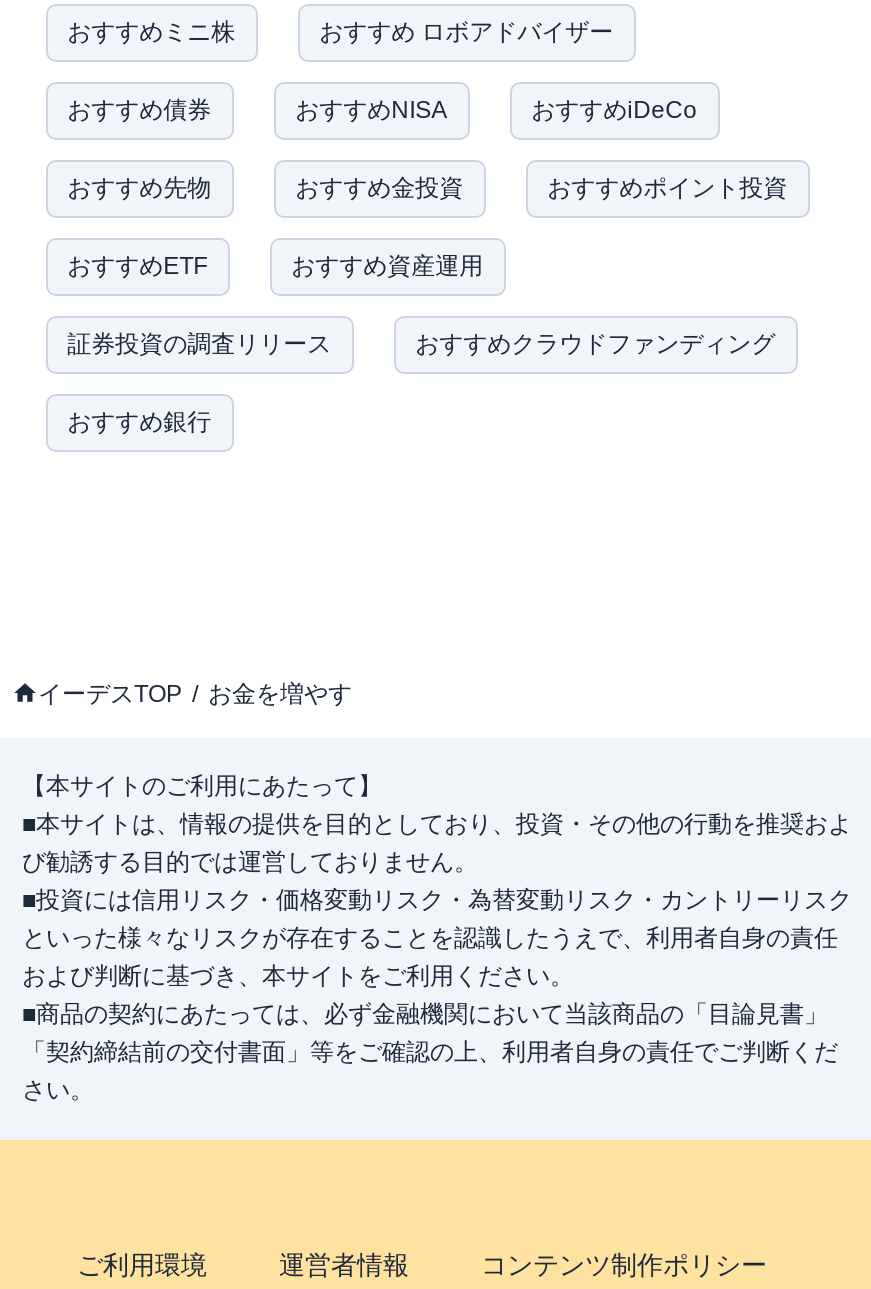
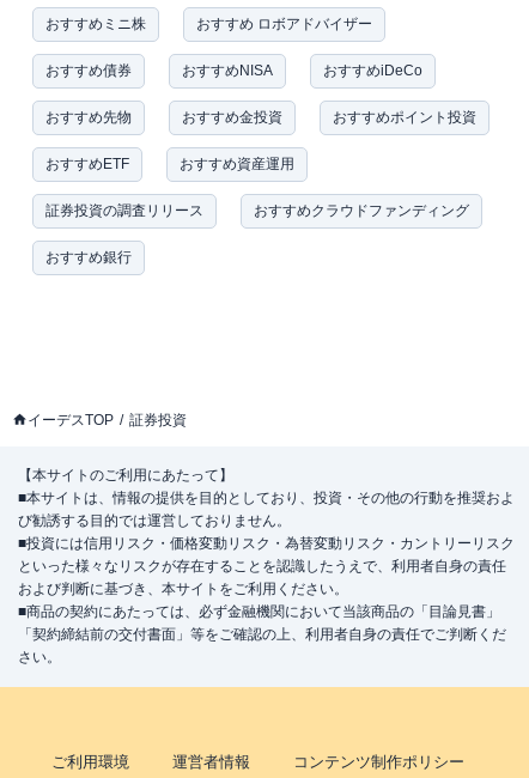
[208,680,352,708] お金を増やす -> [129,412,187,428] 証券投資

